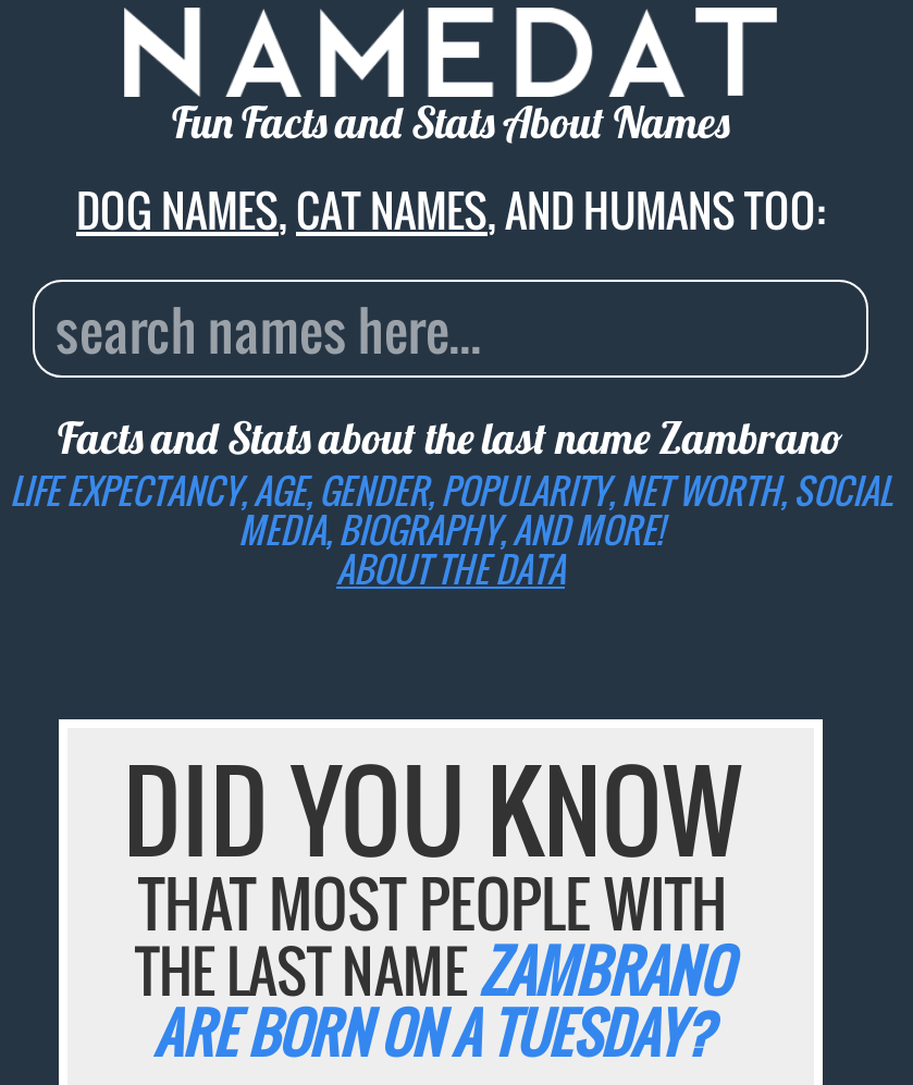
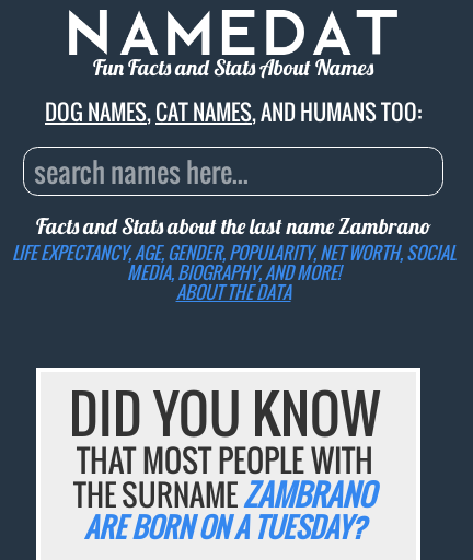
[135,929,731,1014] THE LAST NAMEZAMBRANO -> [73,473,376,517] THE SURNAMEZAMBRANO

